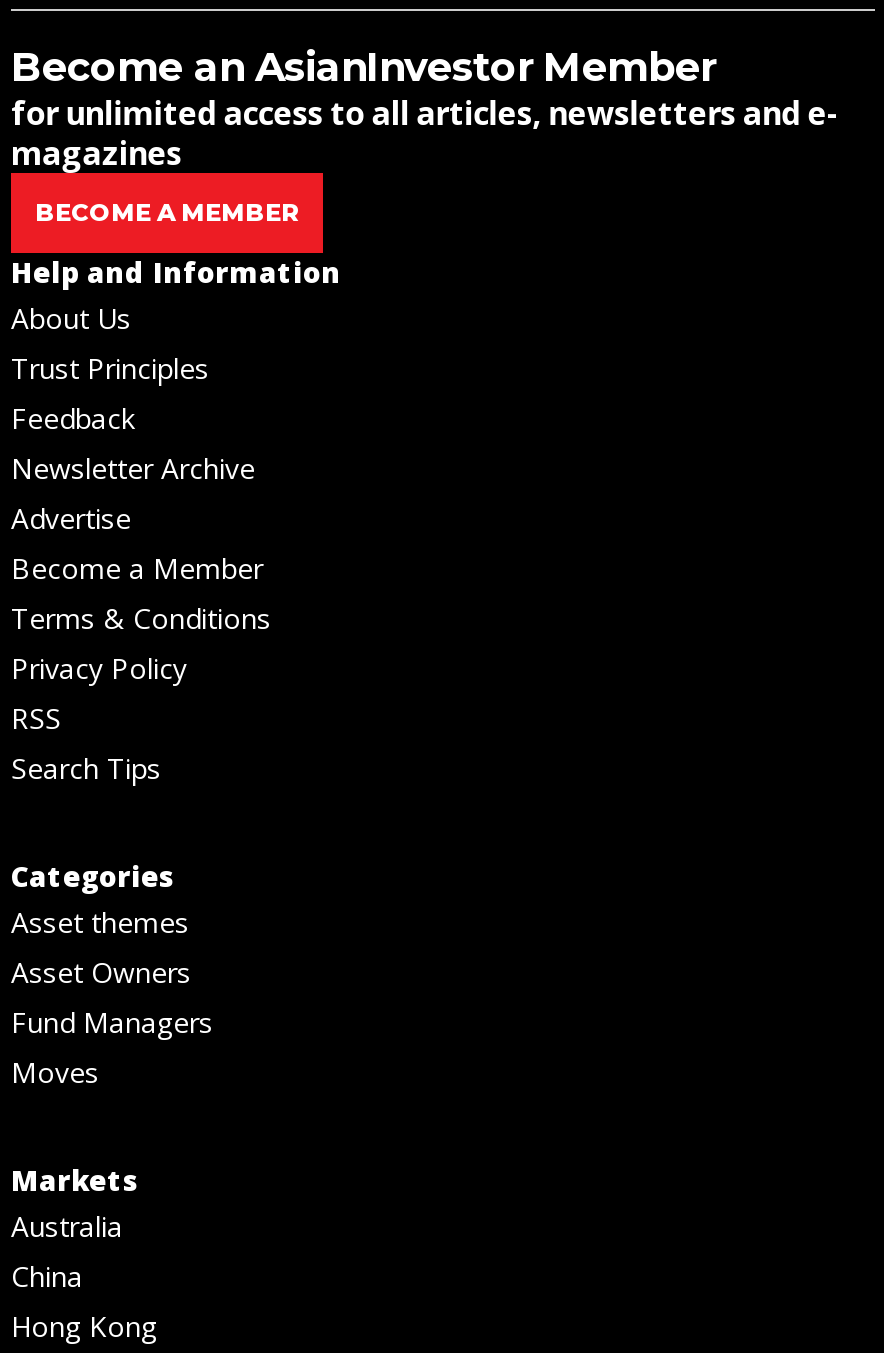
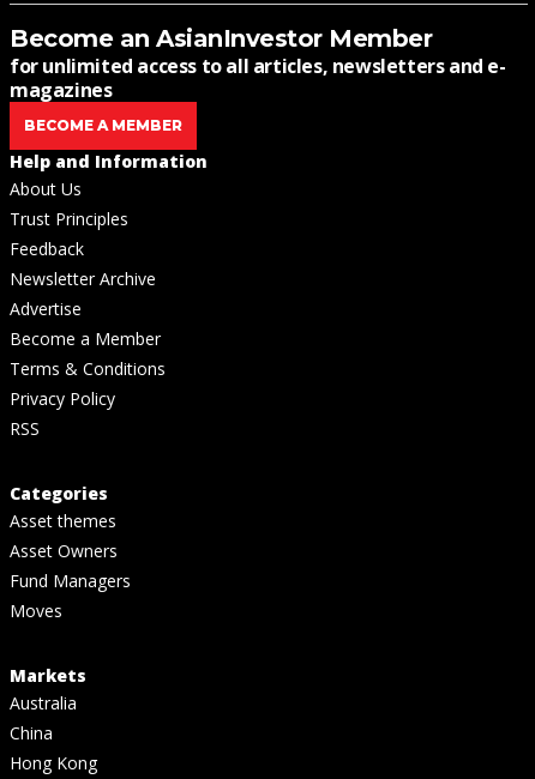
[11,749,161,787] Search Tips -> none

